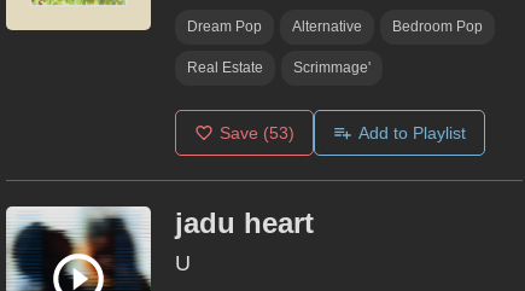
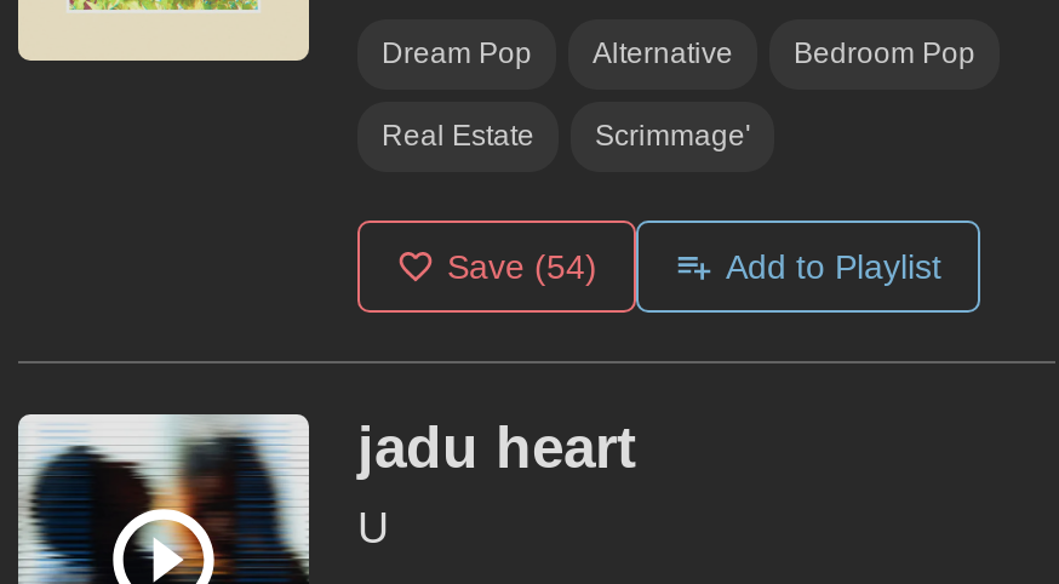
[220,123,294,142] Save (53) -> [447,247,597,286] Save (54)

